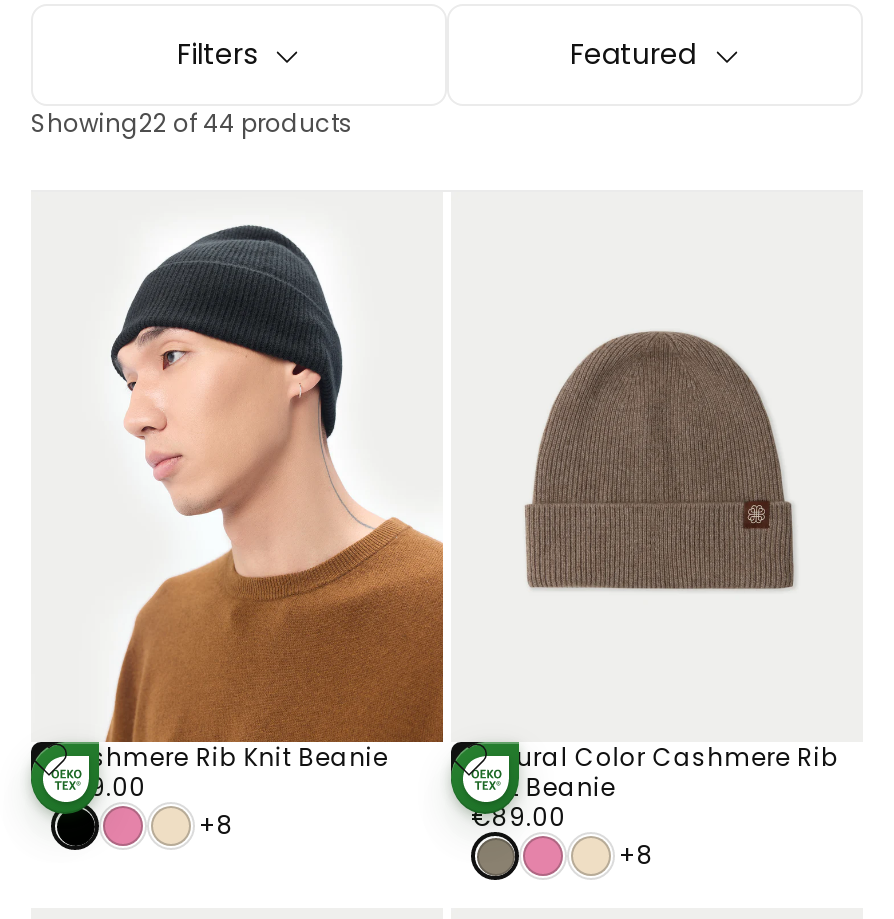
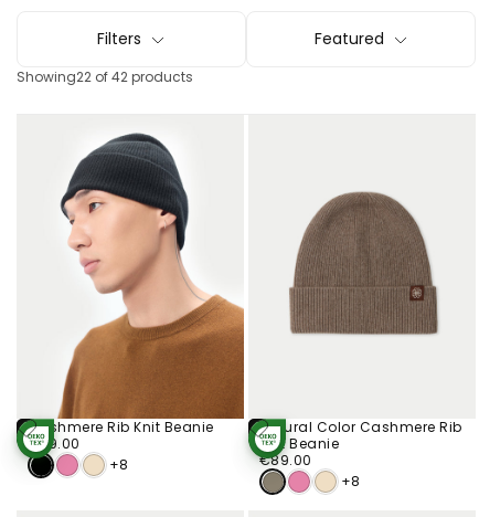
[31,107,353,141] Showing22 of 44 products -> [17,68,193,87] Showing22 of 42 products

